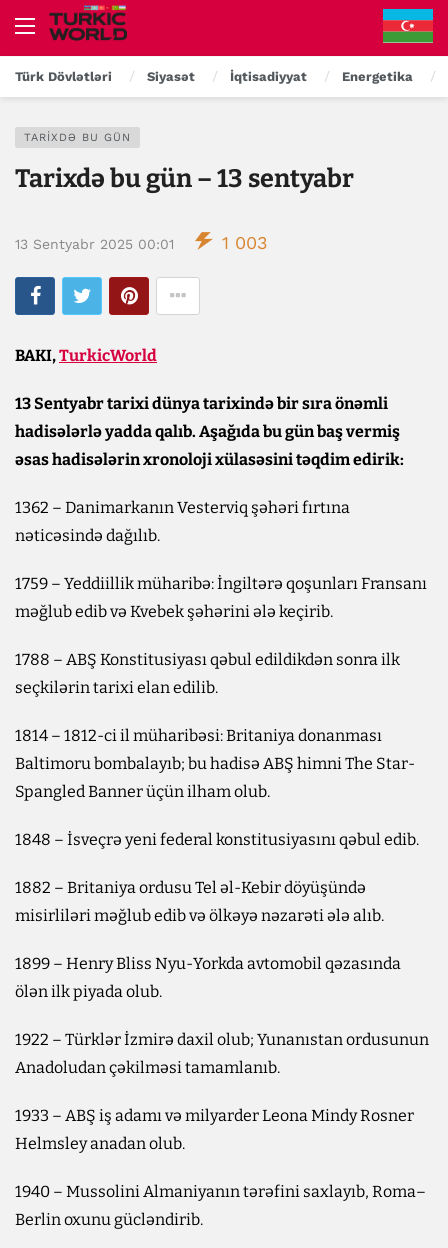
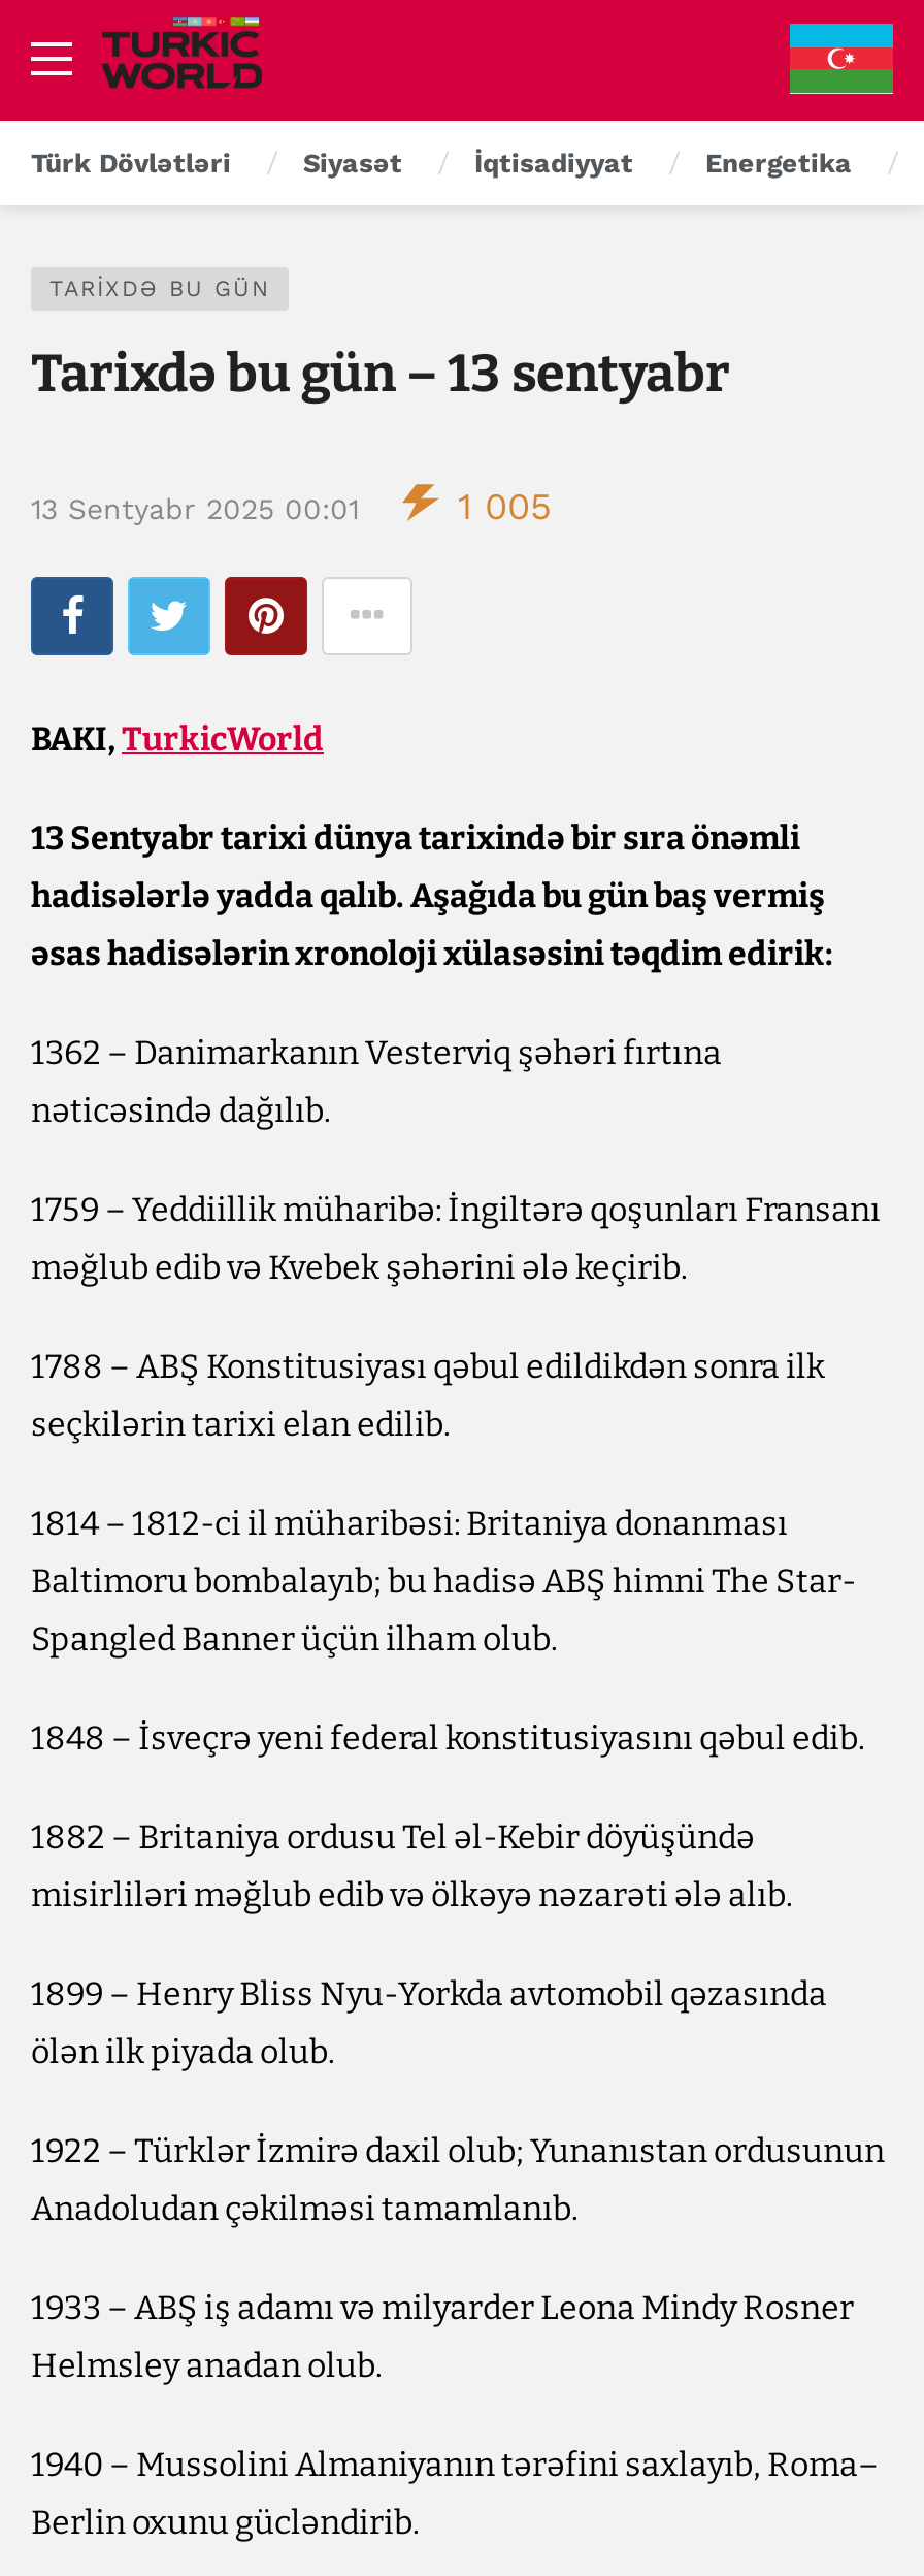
[222,232,268,253] 1 003 -> [458,484,551,527] 1 005

